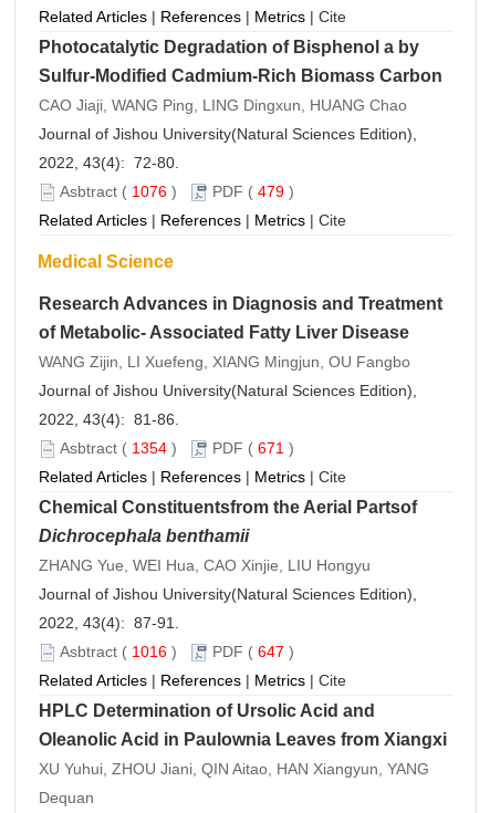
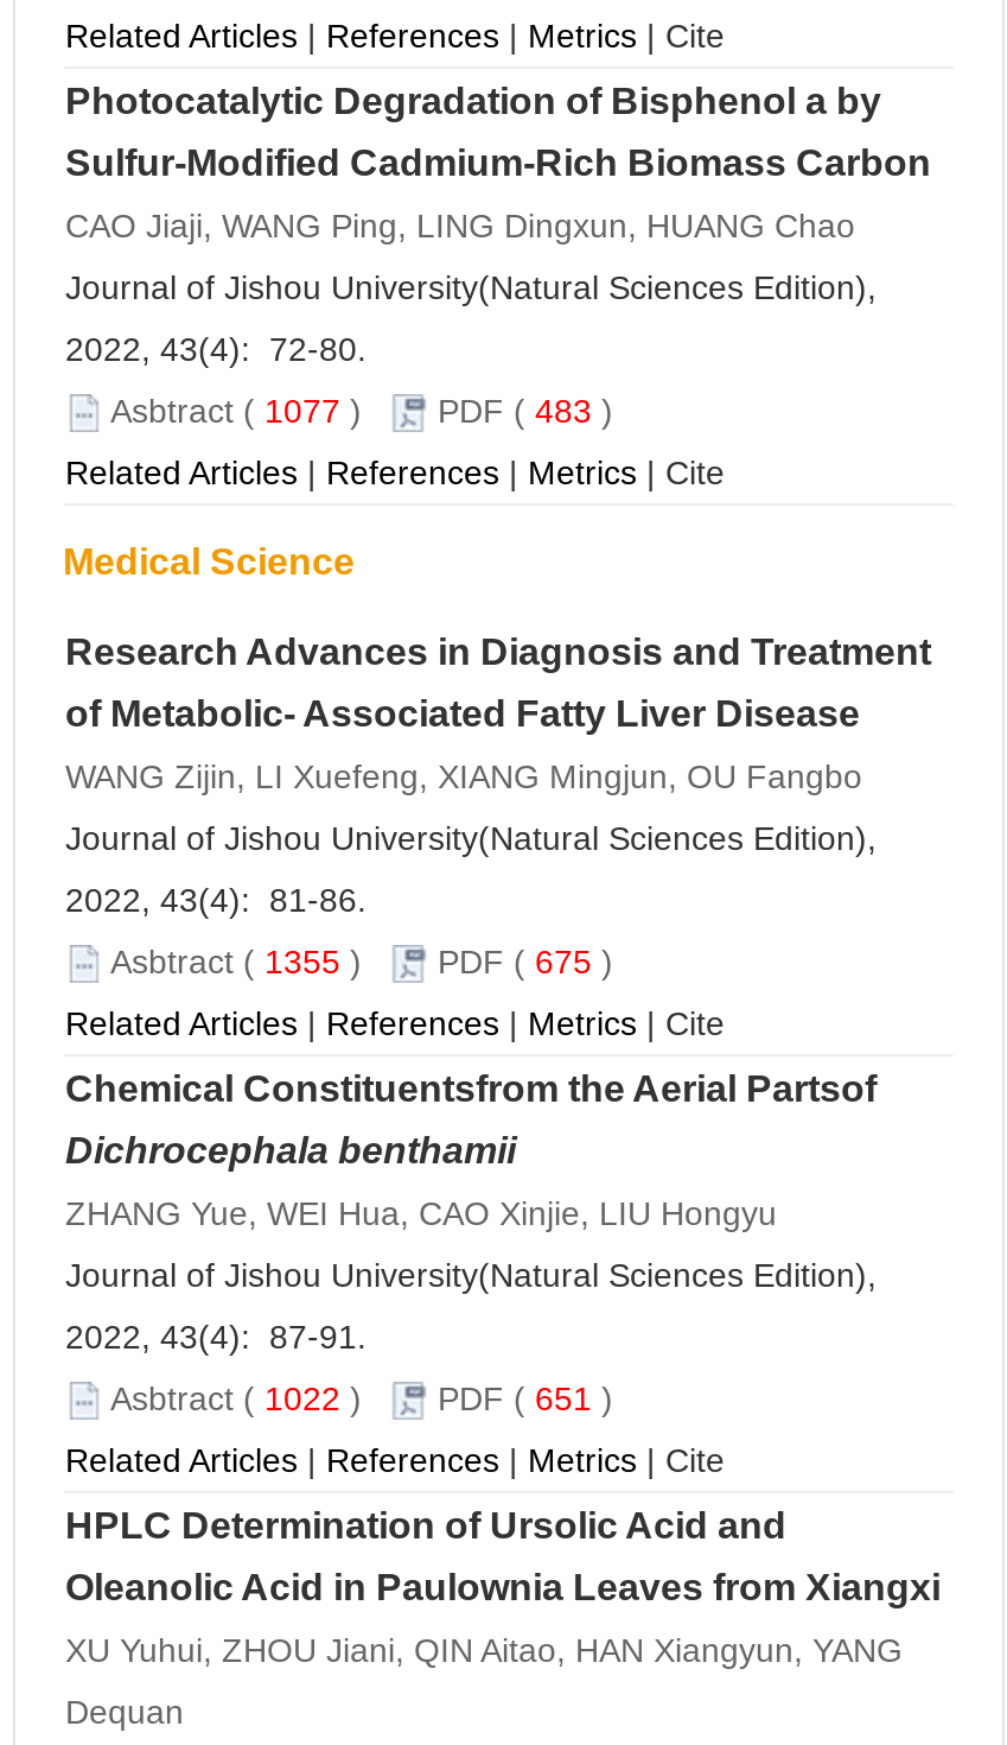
[60,183,190,200] Asbtract (1076) -> [110,392,390,430] Asbtract (1077)
[212,183,303,200] PDF (479) -> [438,392,632,430] PDF (483)
[60,439,190,457] Asbtract (1354) -> [110,943,390,981] Asbtract (1355)
[212,439,303,457] PDF (671) -> [438,943,632,981] PDF (675)
[60,643,190,660] Asbtract (1016) -> [110,1379,390,1417] Asbtract (1022)
[212,643,303,660] PDF (647) -> [438,1379,632,1417] PDF (651)

